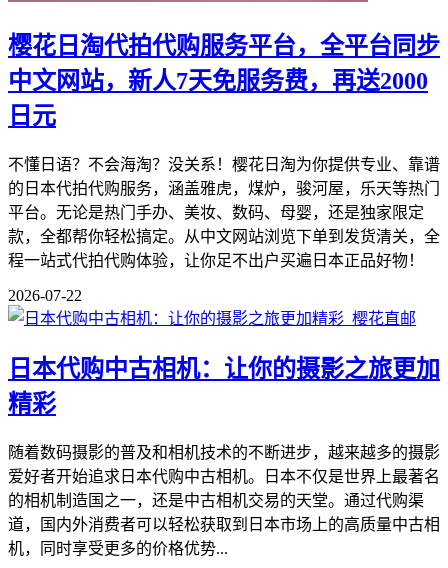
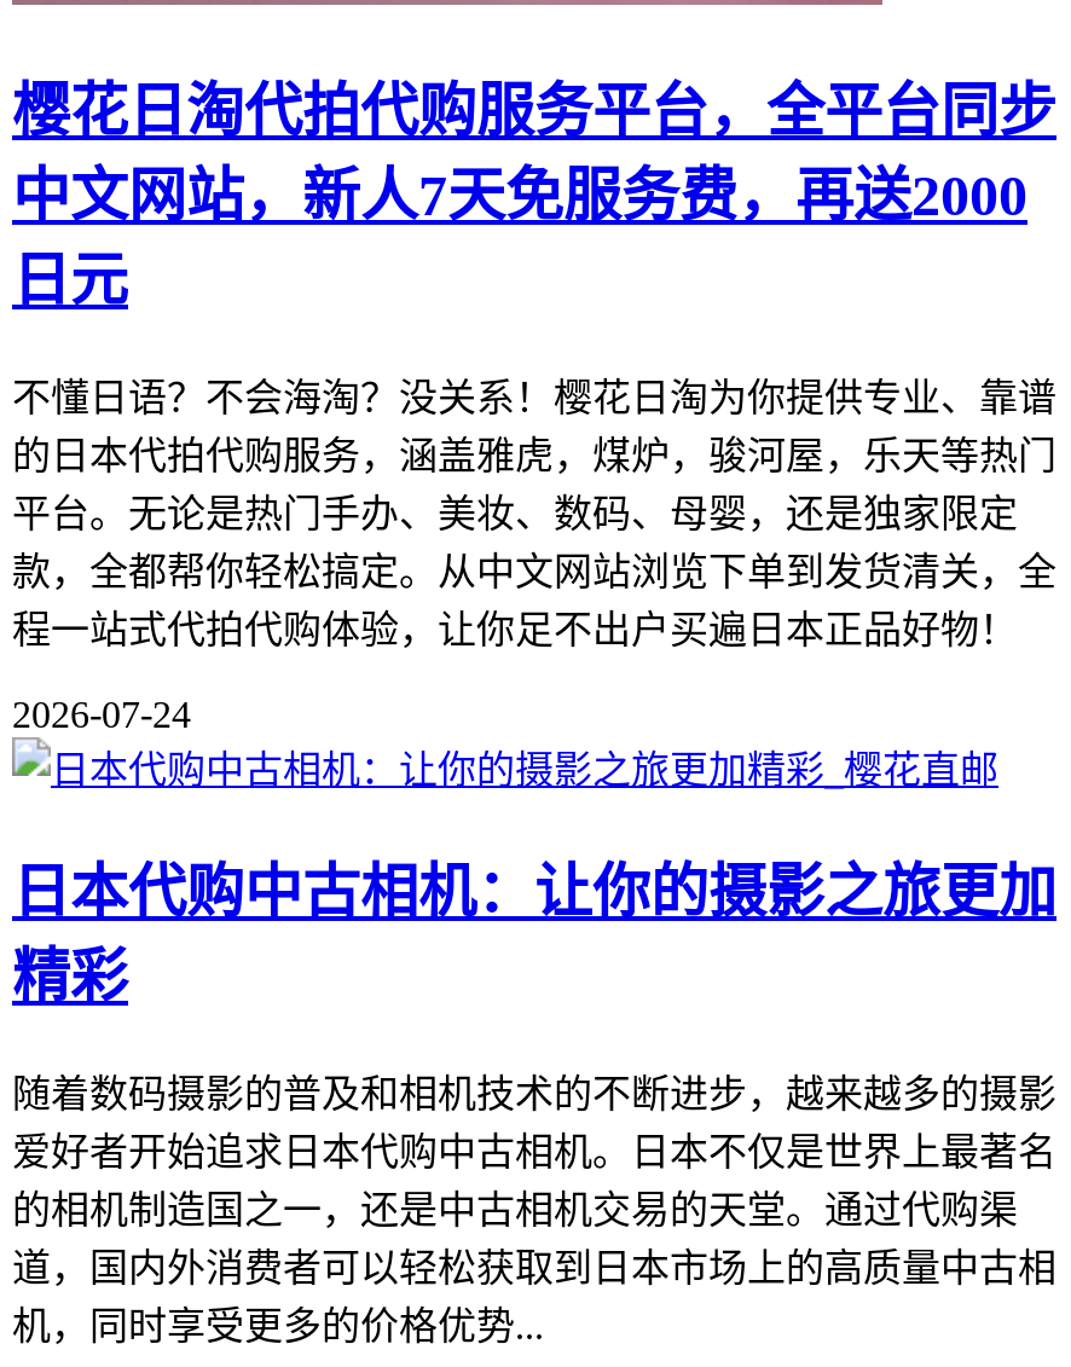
[8,287,82,304] 2026-07-22 -> [12,694,191,735] 2026-07-24

